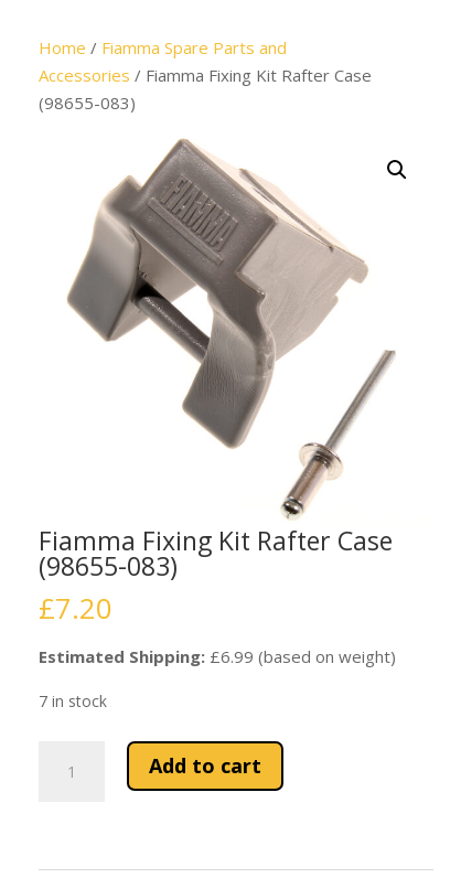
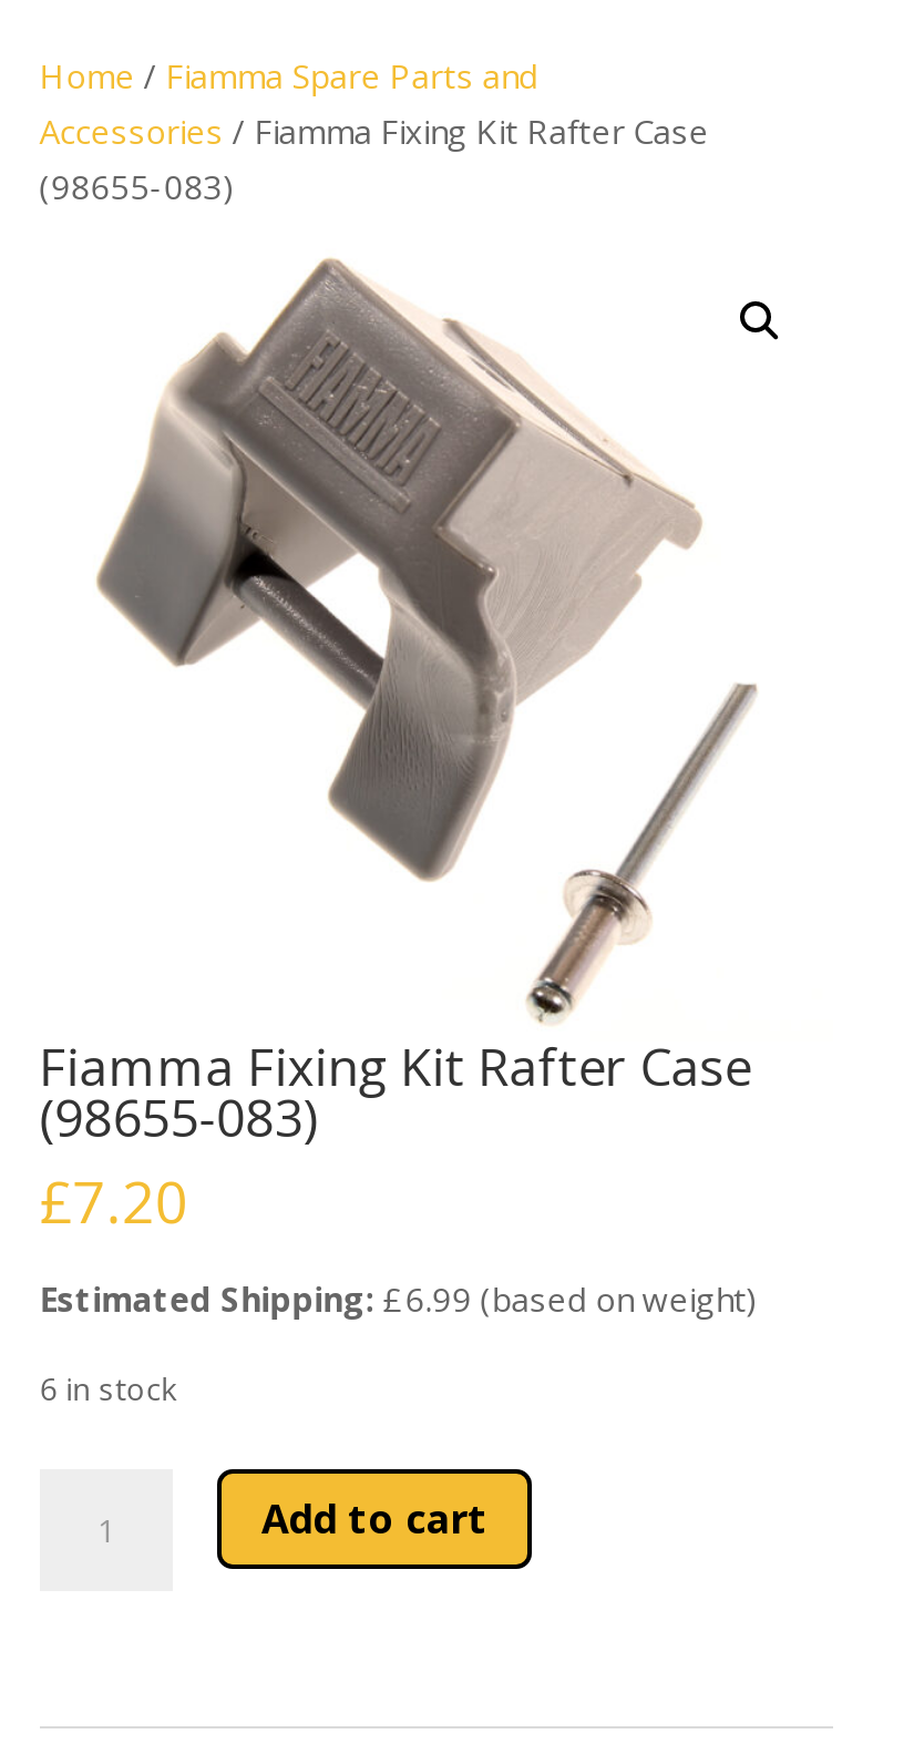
[38,690,107,711] 7 in stock -> [39,1367,177,1409] 6 in stock

